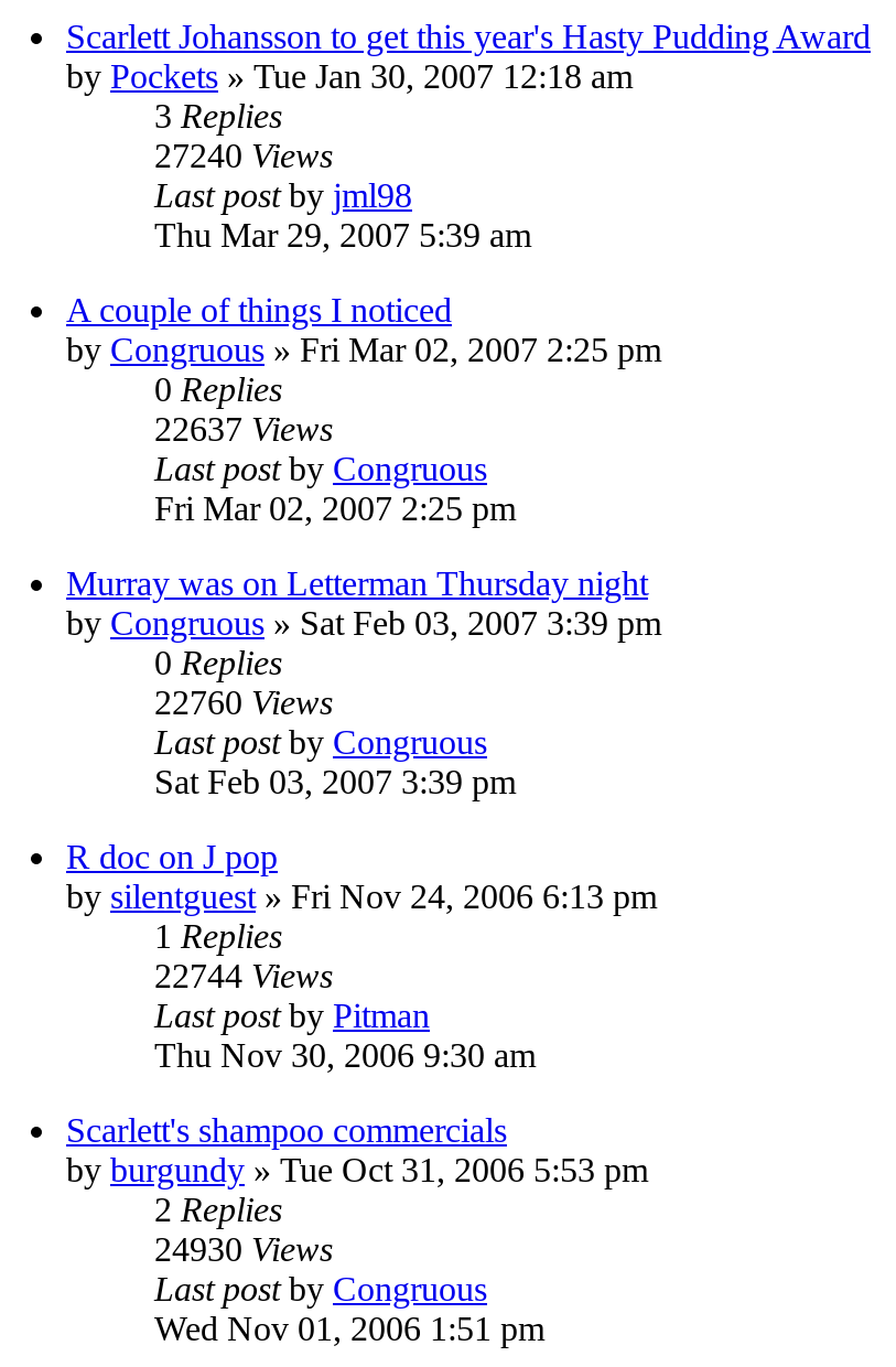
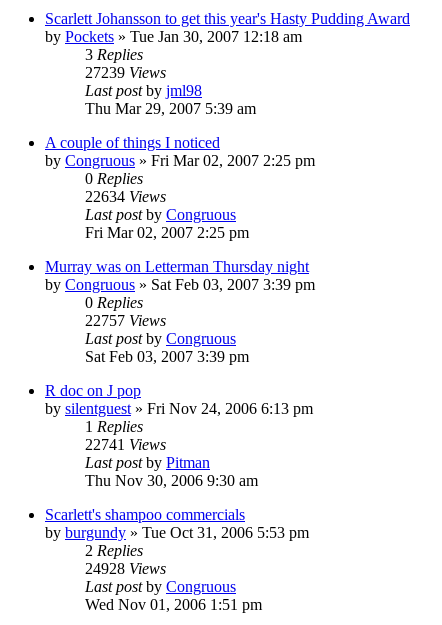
[154,136,333,174] 27240 Views -> [85,64,166,81] 27239 Views
[154,410,333,447] 22637 Views -> [85,188,166,205] 22634 Views
[154,683,333,721] 22760 Views -> [85,312,166,329] 22757 Views
[154,957,333,994] 22744 Views -> [85,436,166,453] 22741 Views
[154,1230,333,1268] 24930 Views -> [85,560,166,577] 24928 Views

